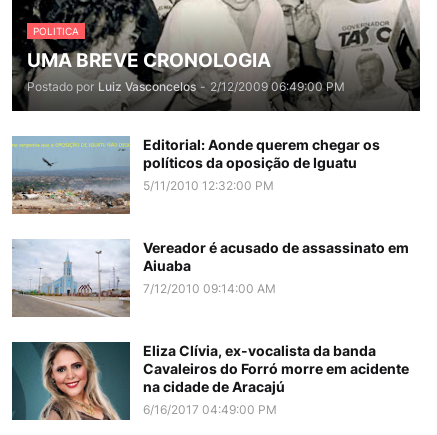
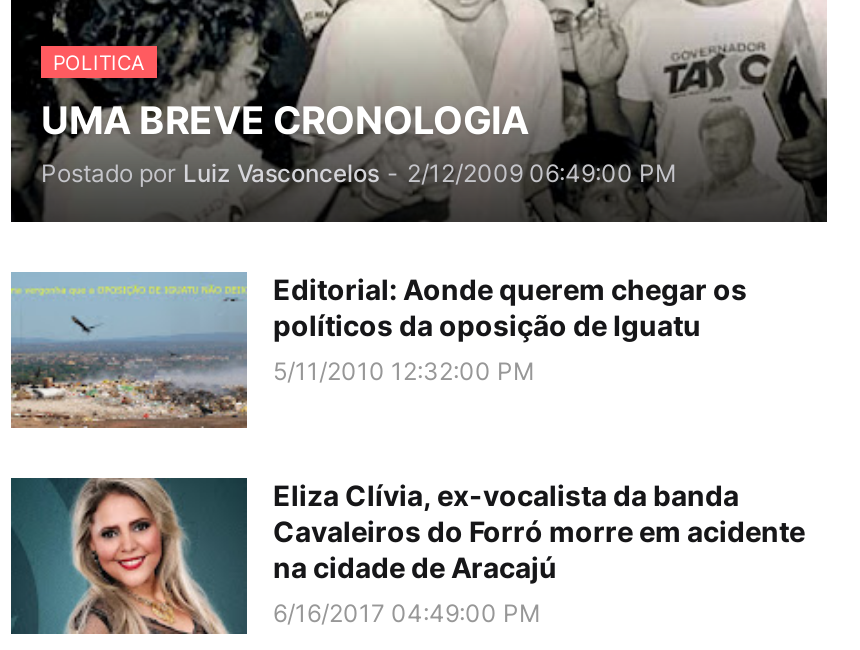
[12,239,409,317] [image] | Vereador é acusado de assassinato em | Aiuaba | 7/12/2010 09:14:00 AM -> none

